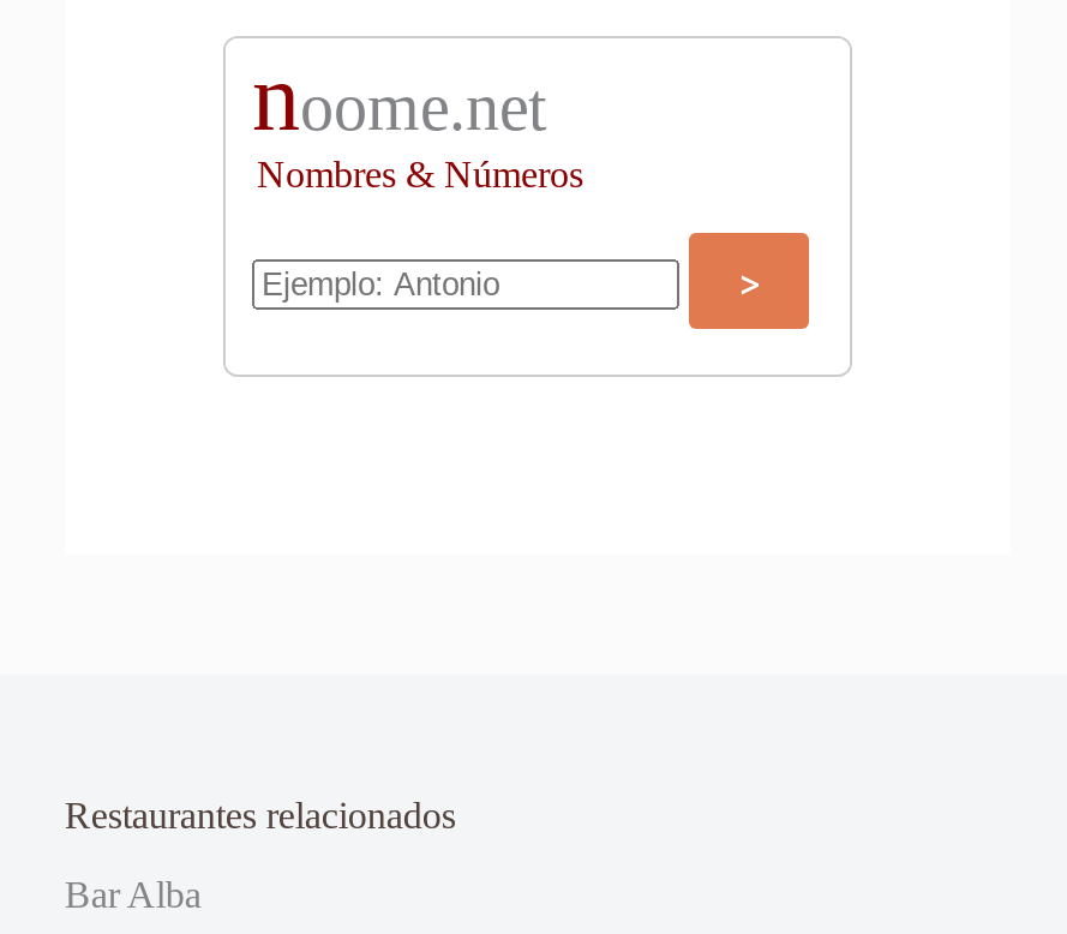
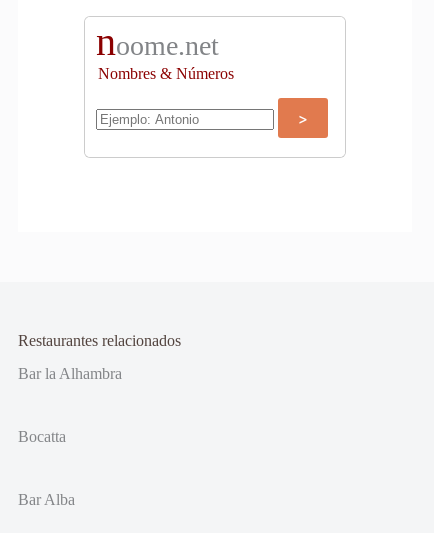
none -> [18,365,122,382] Bar la Alhambra
none -> [18,428,66,445] Bocatta

